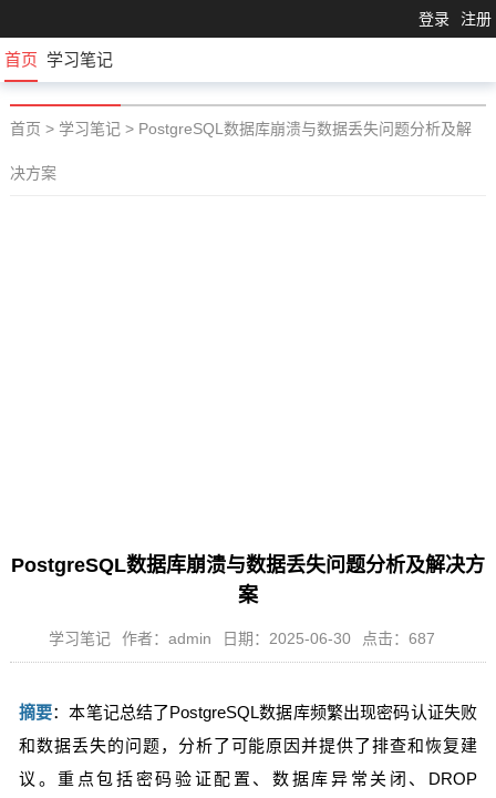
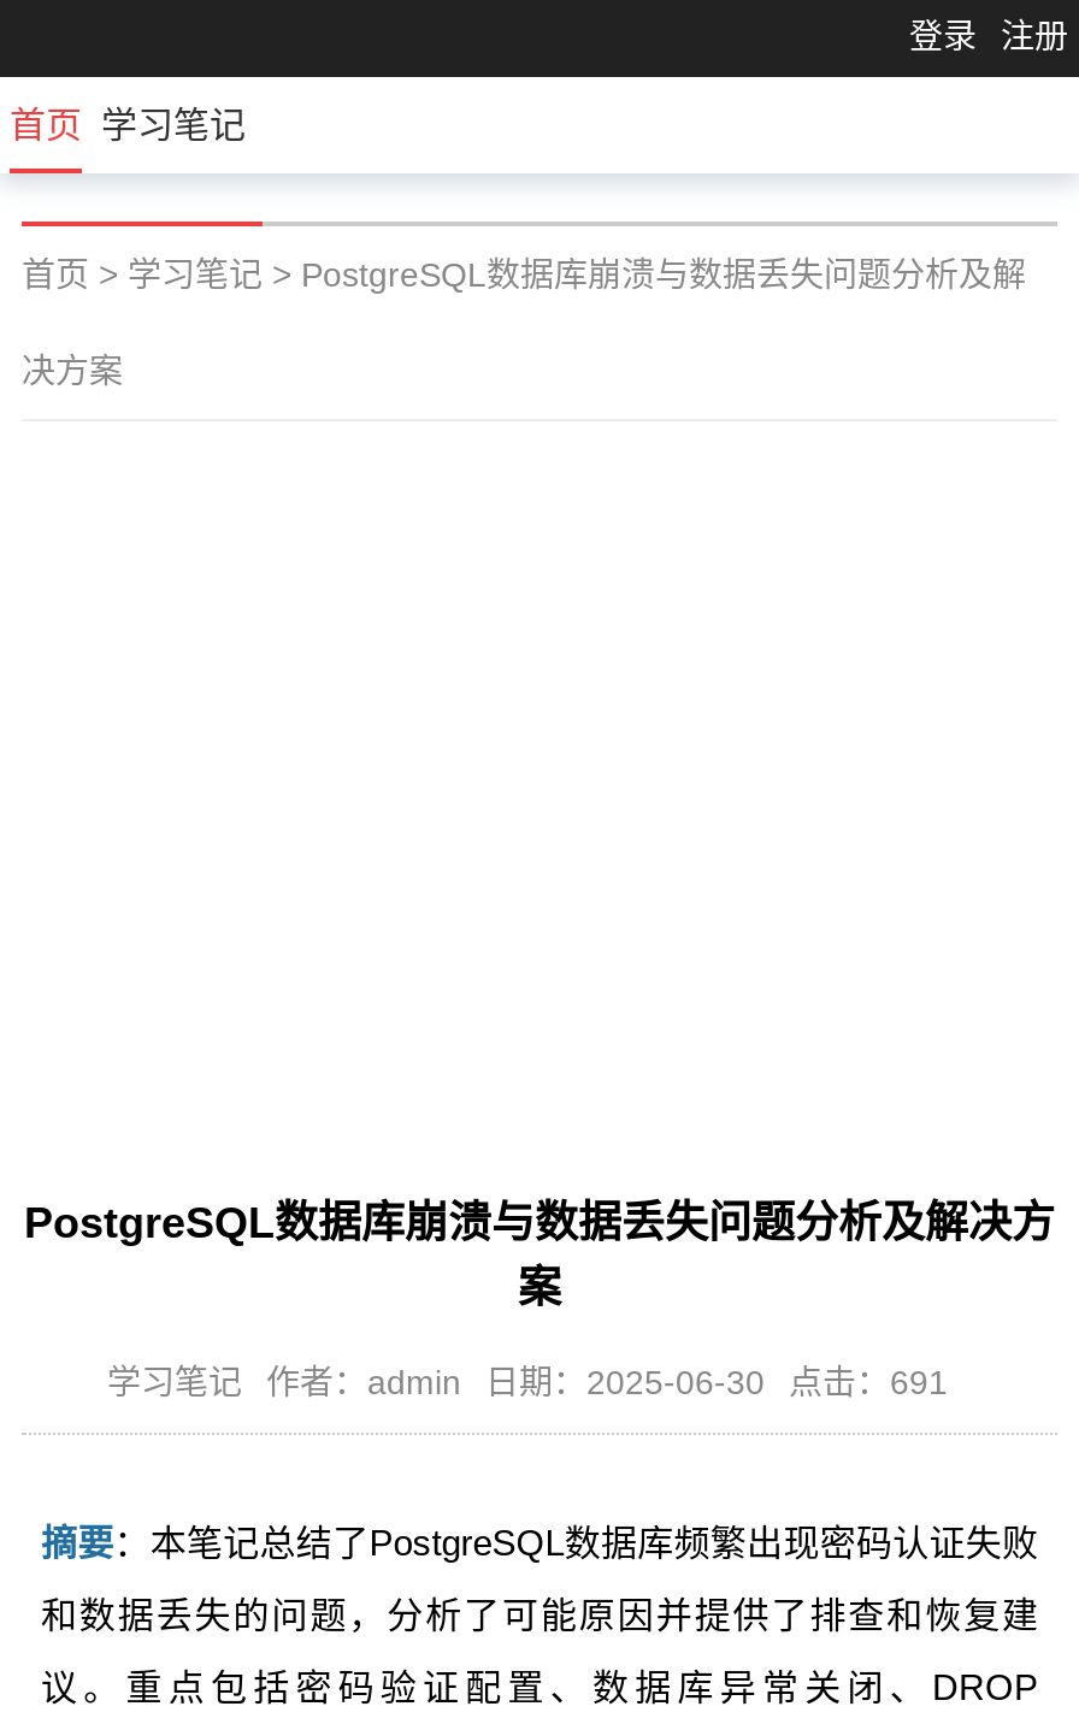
[49,630,436,647] 学习笔记 作者：admin 日期：2025-06-30 点击：687 -> [107,1363,948,1401] 学习笔记 作者：admin 日期：2025-06-30 点击：691

